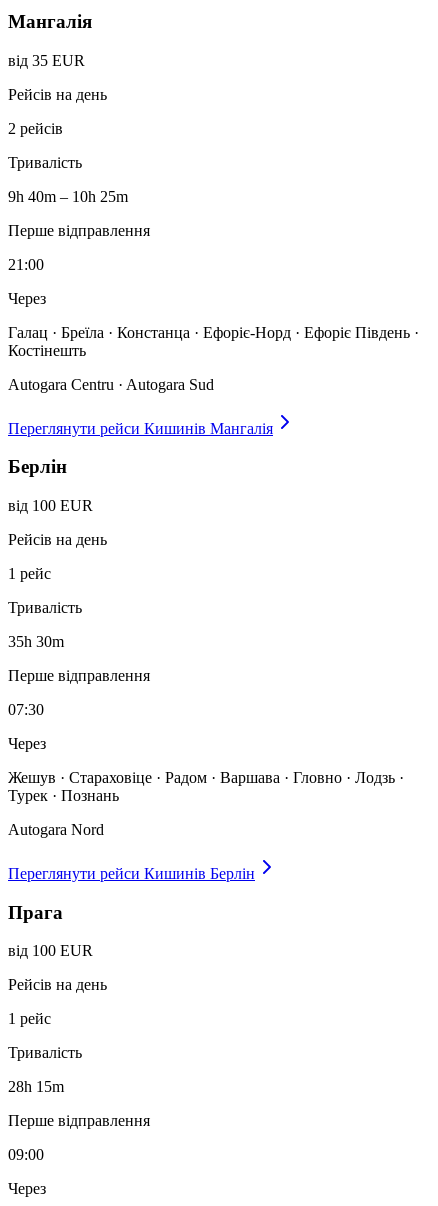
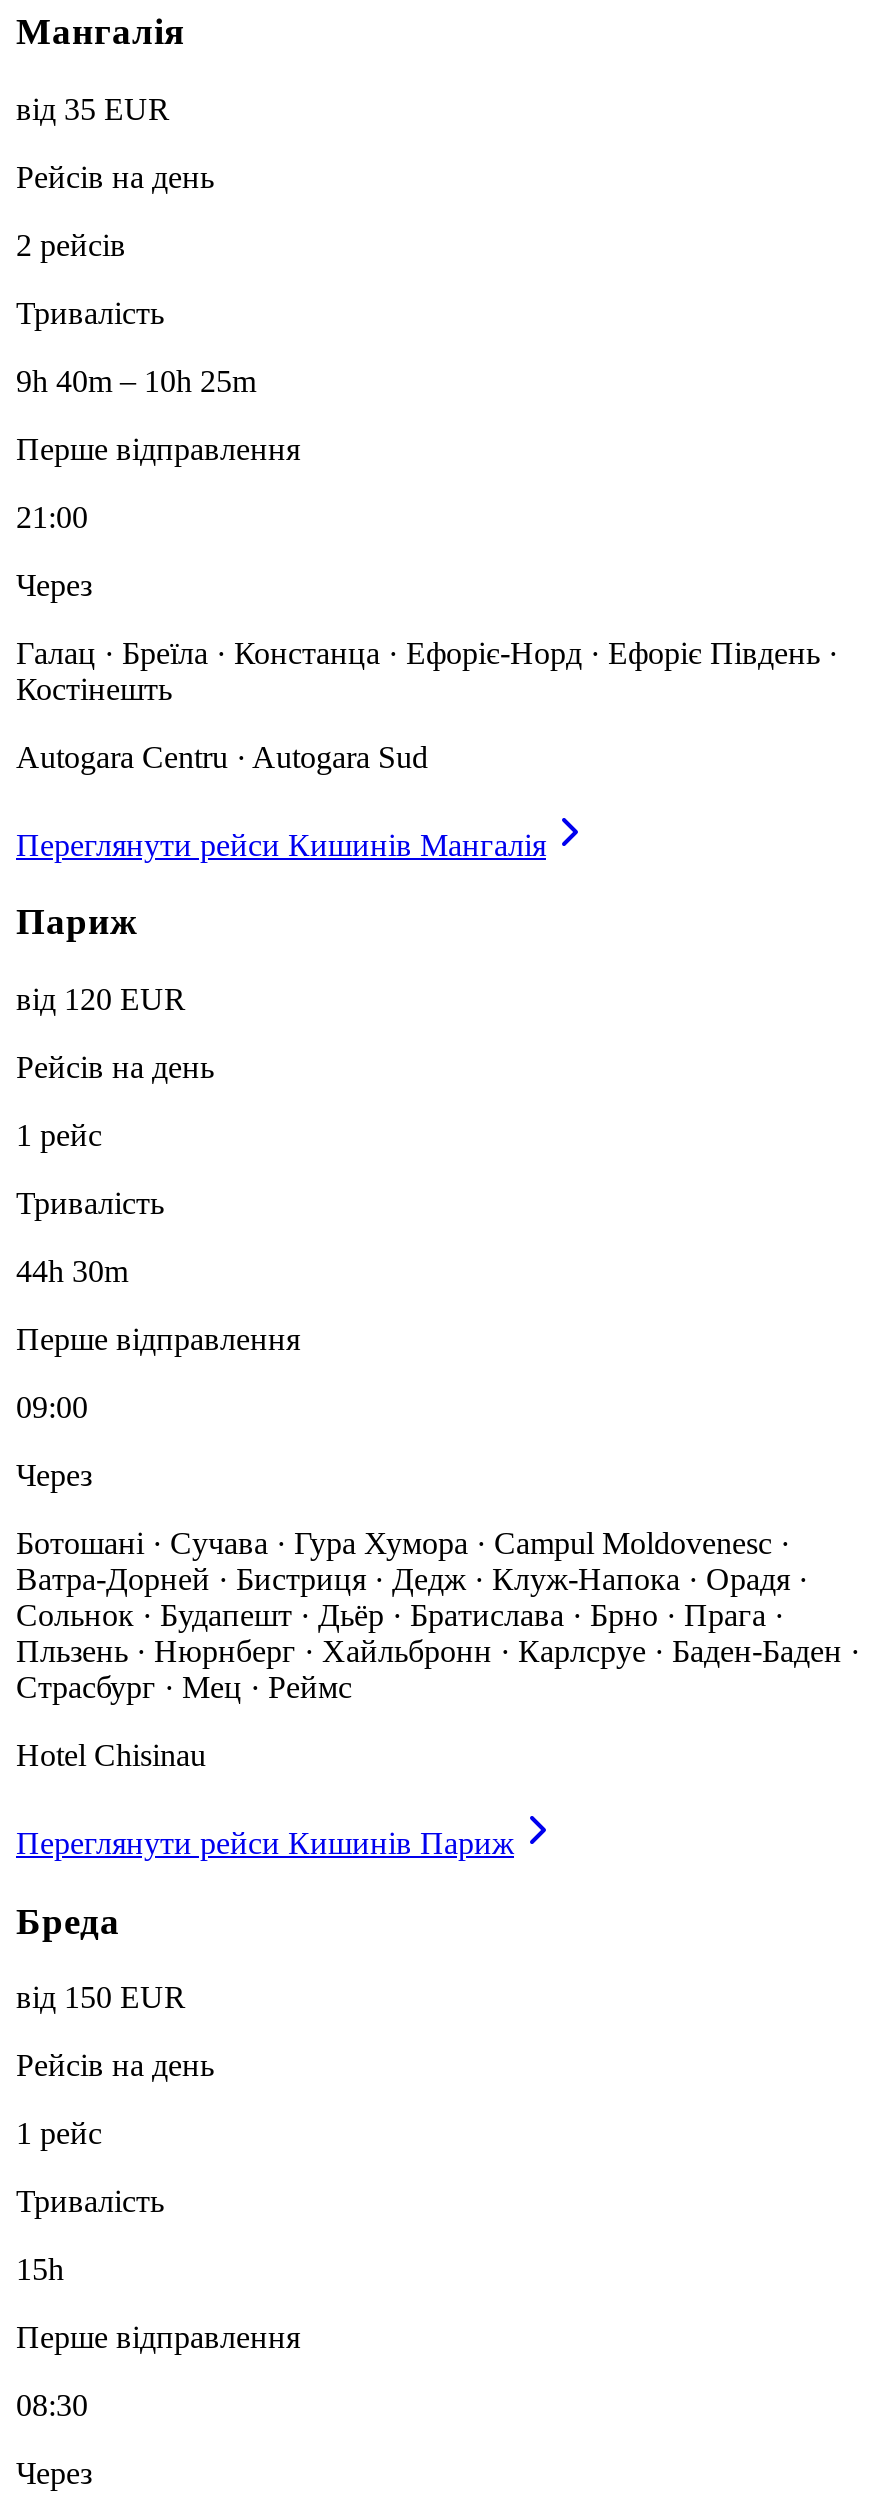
[8,456,67,477] Берлін -> [16,900,138,942] Париж
[8,497,93,514] від 100 EUR -> [16,982,186,1016] від 120 EUR
[8,633,64,650] 35h 30m -> [16,1254,128,1288] 44h 30m
[8,701,44,718] 07:30 -> [16,1390,88,1424] 09:00
[8,769,404,804] Жешув · Стараховіце · Радом · Варшава · Гловно · Лодзь · | Турек · Познань -> [16,1526,860,1704] Ботошані · Сучава · Гура Хумора · Campul Moldovenesc · | Ватра-Дорней · Бистриця · Дедж · Клуж-Напока · Орадя · | Сольнок · Будапешт · Дьёр · Братислава · Брно · Прага · | Пльзень · Нюрнберг · Хайльбронн · Карлсруе · Баден-Баден · | Страсбург · Мец · Реймс
[8,821,104,838] Autogara Nord -> [16,1738,206,1772] Hotel Chisinau
[8,865,255,882] Переглянути рейси Кишинів Берлін -> [16,1826,514,1860] Переглянути рейси Кишинів Париж
[8,902,63,923] Прага -> [16,1899,120,1941] Бреда
[8,942,93,959] від 100 EUR -> [16,1981,186,2015] від 150 EUR
[8,1078,64,1095] 28h 15m -> [16,2253,64,2287] 15h
[8,1146,44,1163] 09:00 -> [16,2389,88,2423] 08:30

